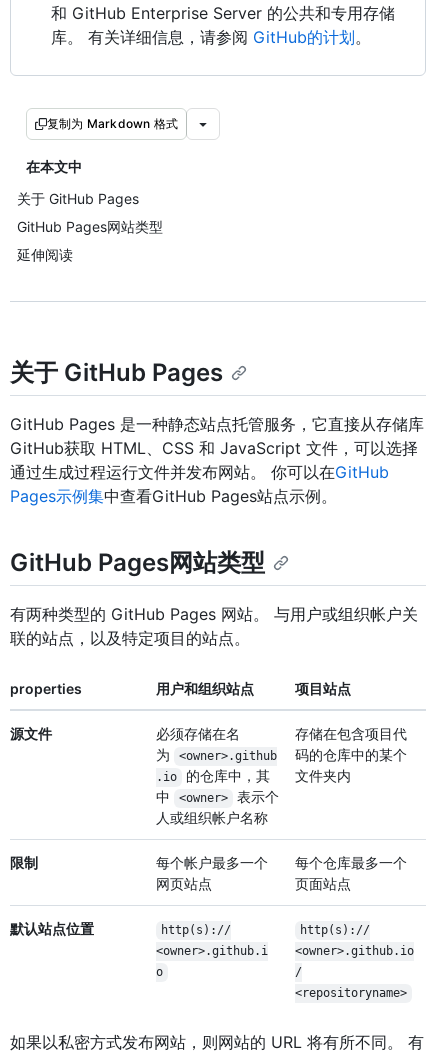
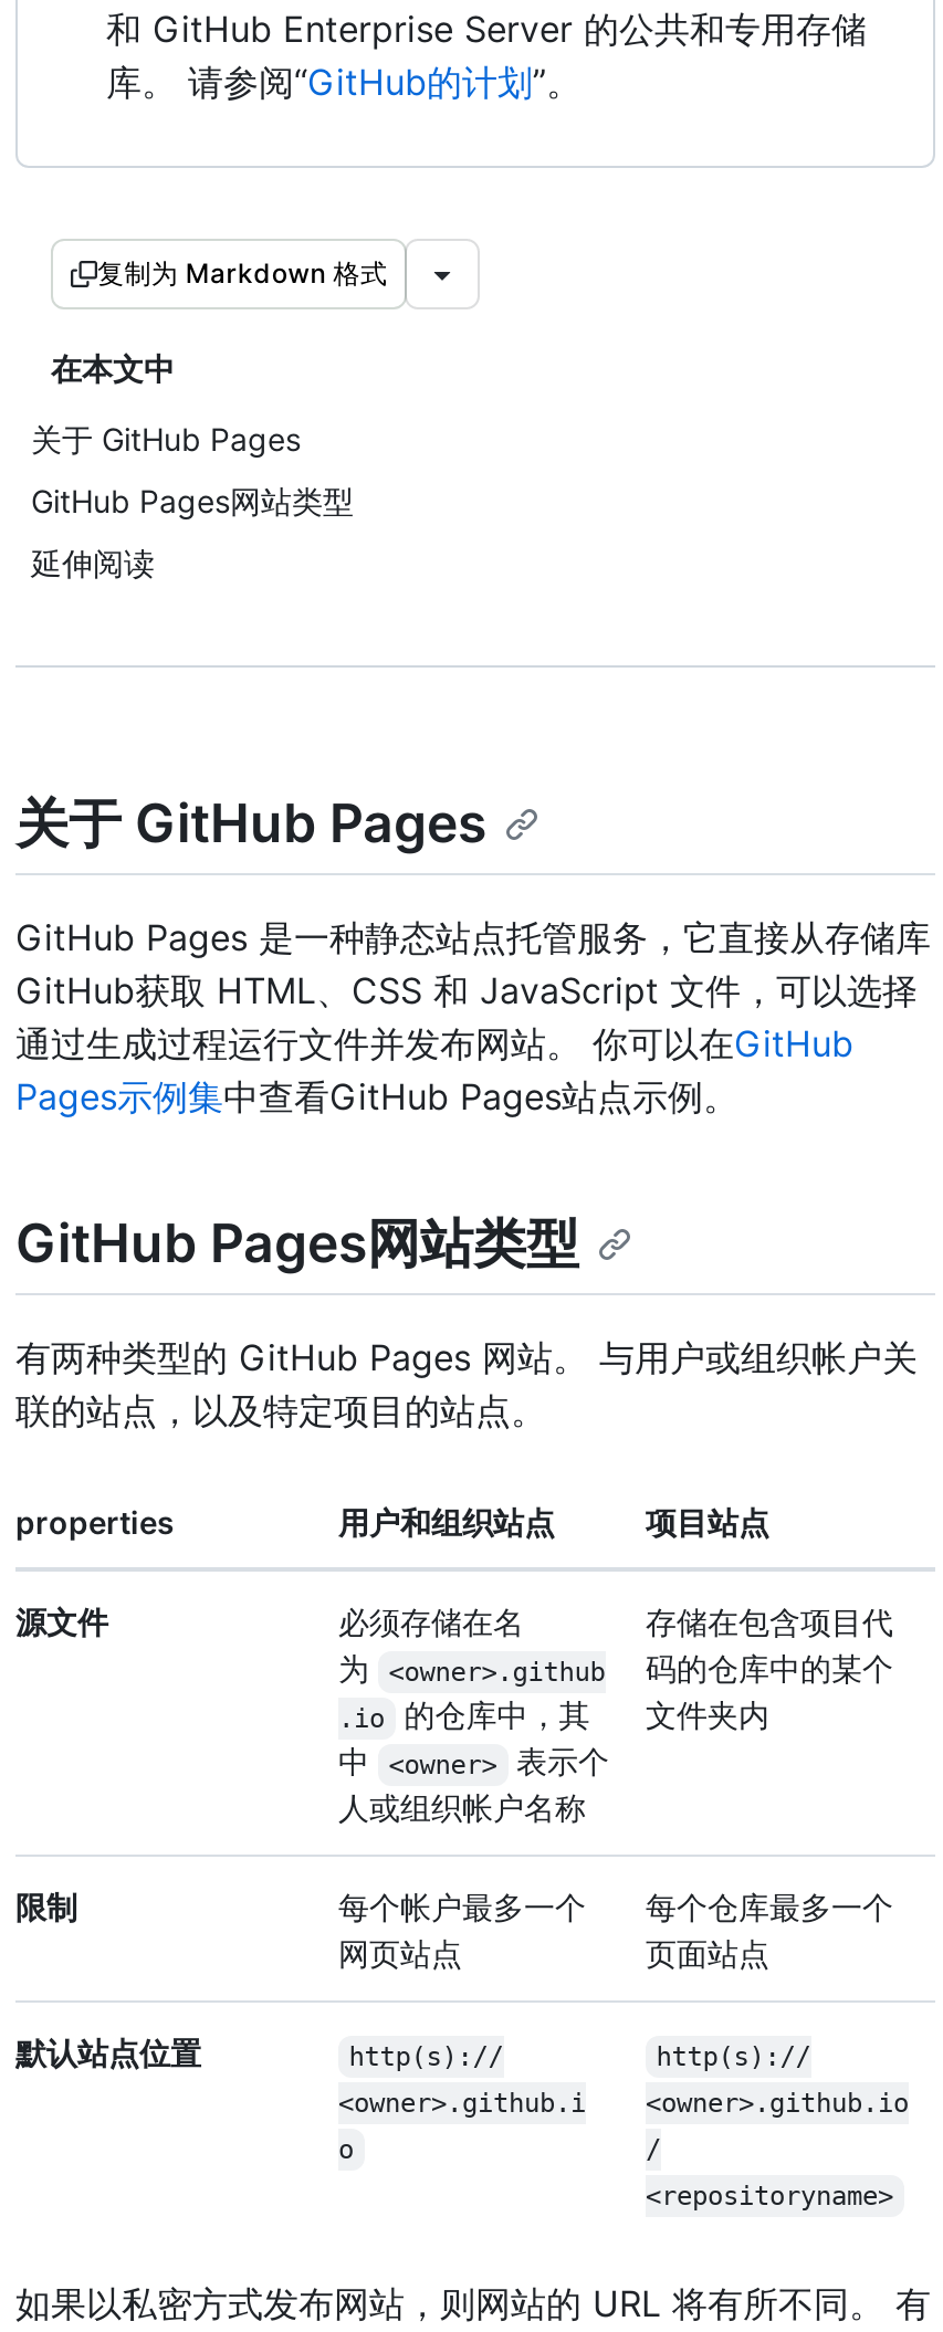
[51,27,371,47] 库。 有关详细信息，请参阅GitHub的计划。 -> [106,60,581,104] 库。 请参阅“GitHub的计划”。

